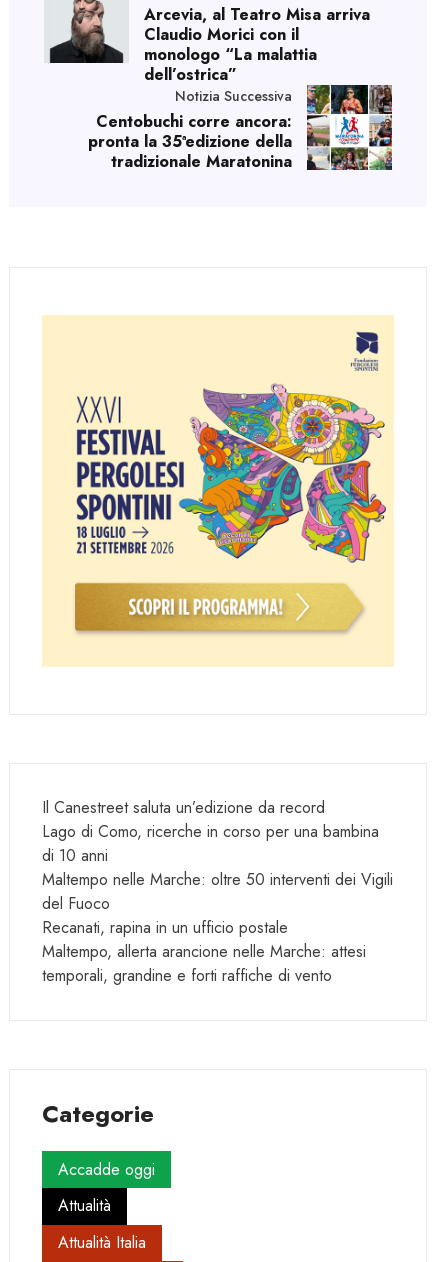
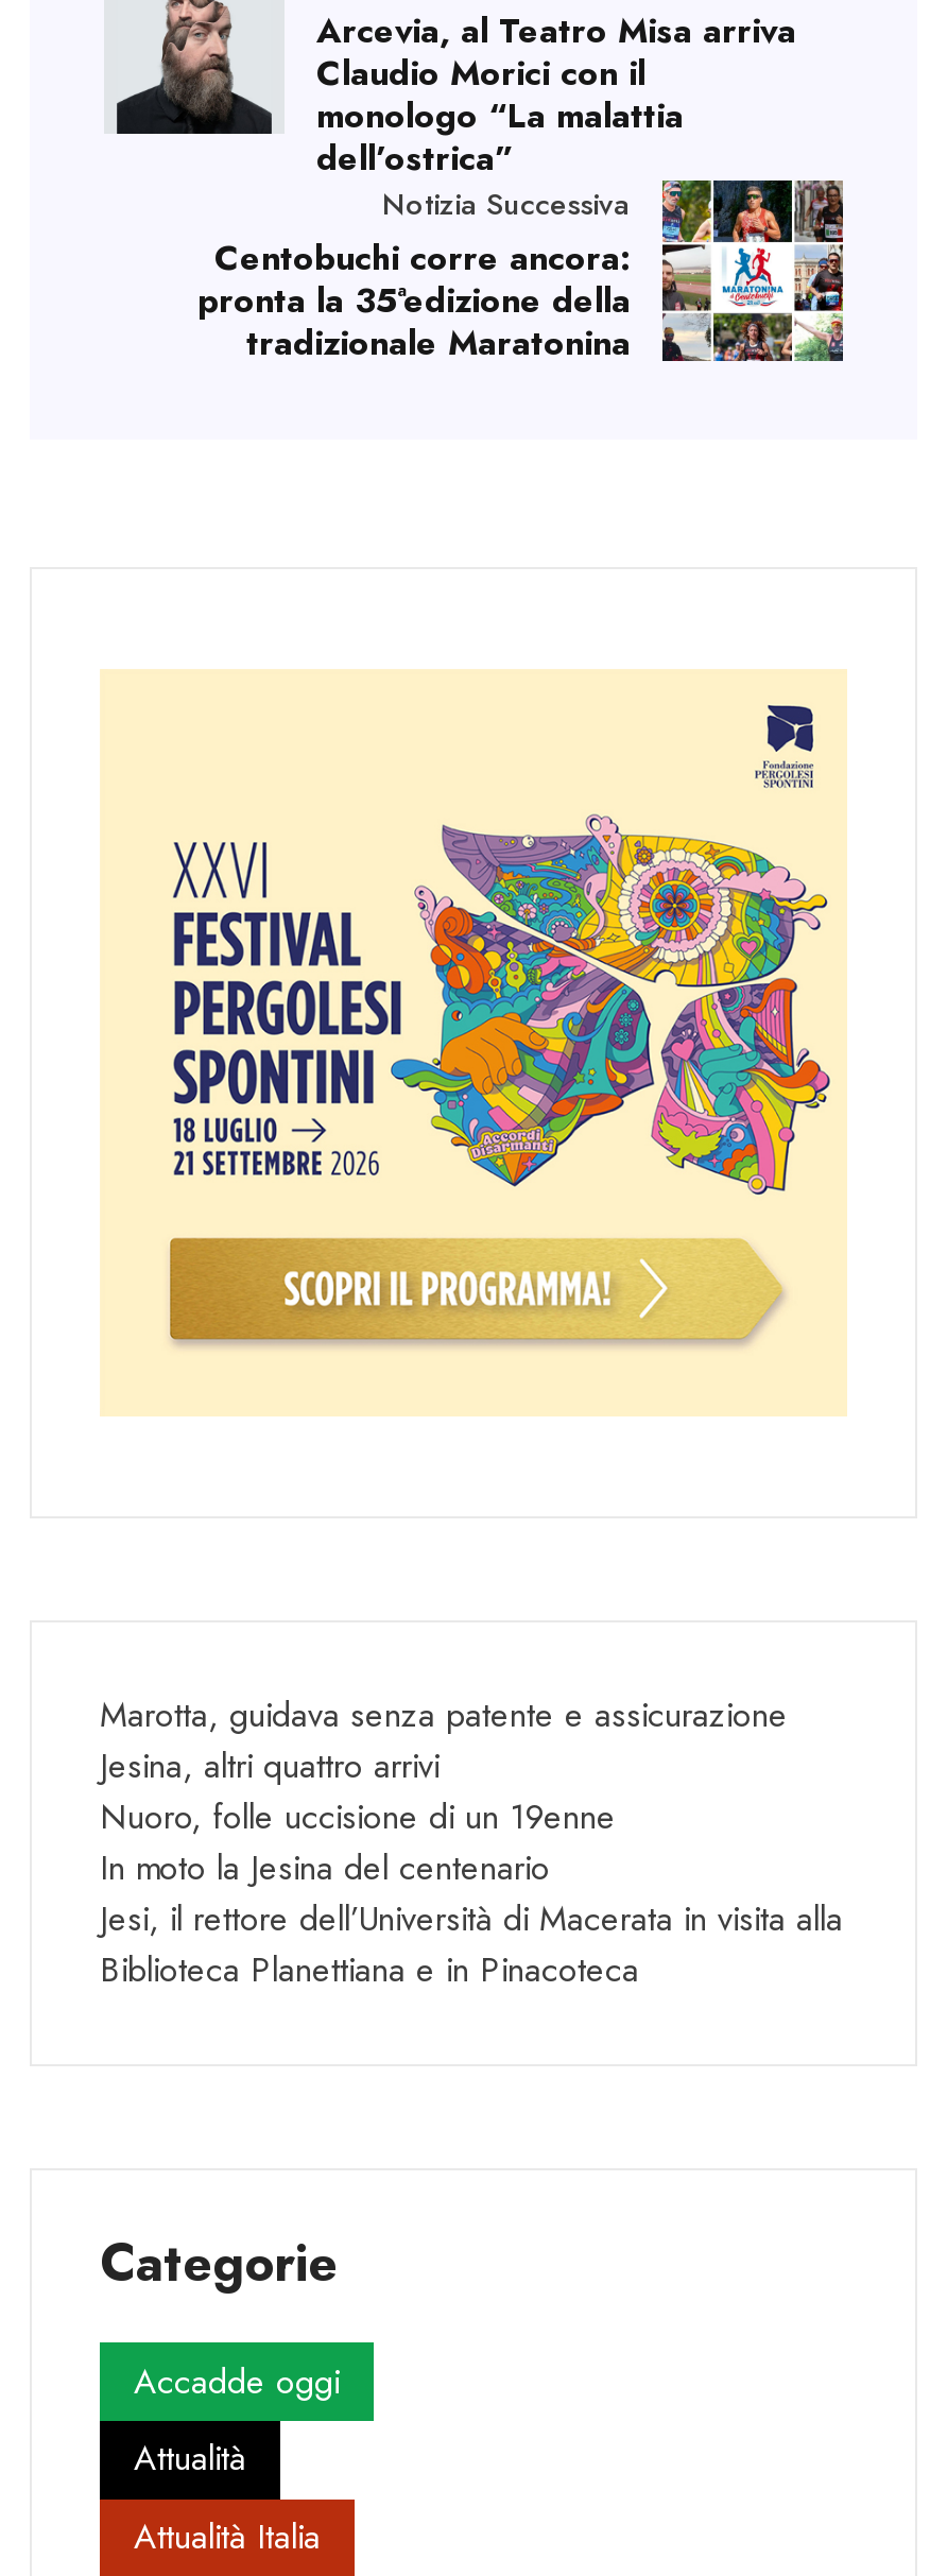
[42,796,393,987] Il Canestreet saluta un’edizione da record | Lago di Como, ricerche in corso per una bambina | di 10 anni | Maltempo nelle Marche: oltre 50 interventi dei Vigili | del Fuoco | Recanati, rapina in un ufficio postale | Maltempo, allerta arancione nelle Marche: attesi | temporali, grandine e forti raffiche di vento -> [100,1691,843,1994] Marotta, guidava senza patente e assicurazione | Jesina, altri quattro arrivi | Nuoro, folle uccisione di un 19enne | In moto la Jesina del centenario | Jesi, il rettore dell’Università di Macerata in visita alla | Biblioteca Planettiana e in Pinacoteca

